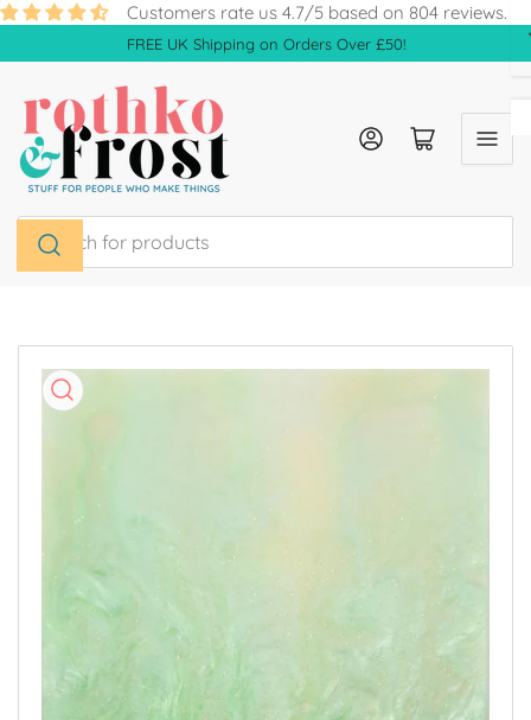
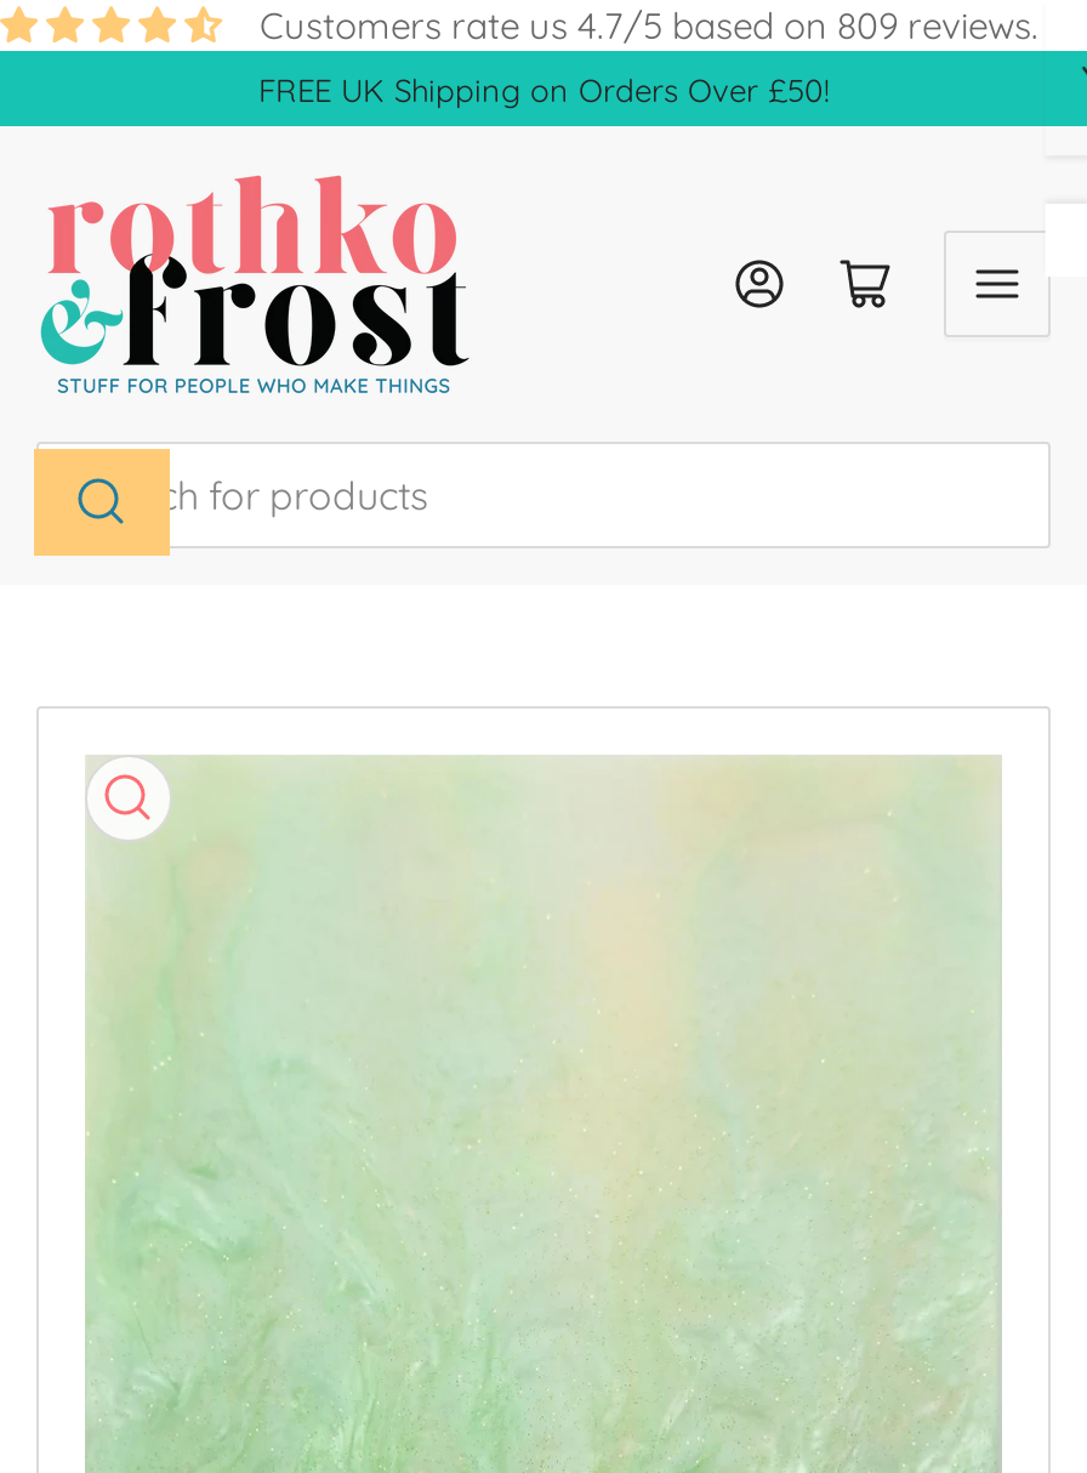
[127,1,507,24] Customers rate us 4.7/5 based on 804 reviews. -> [260,2,1038,49] Customers rate us 4.7/5 based on 809 reviews.

